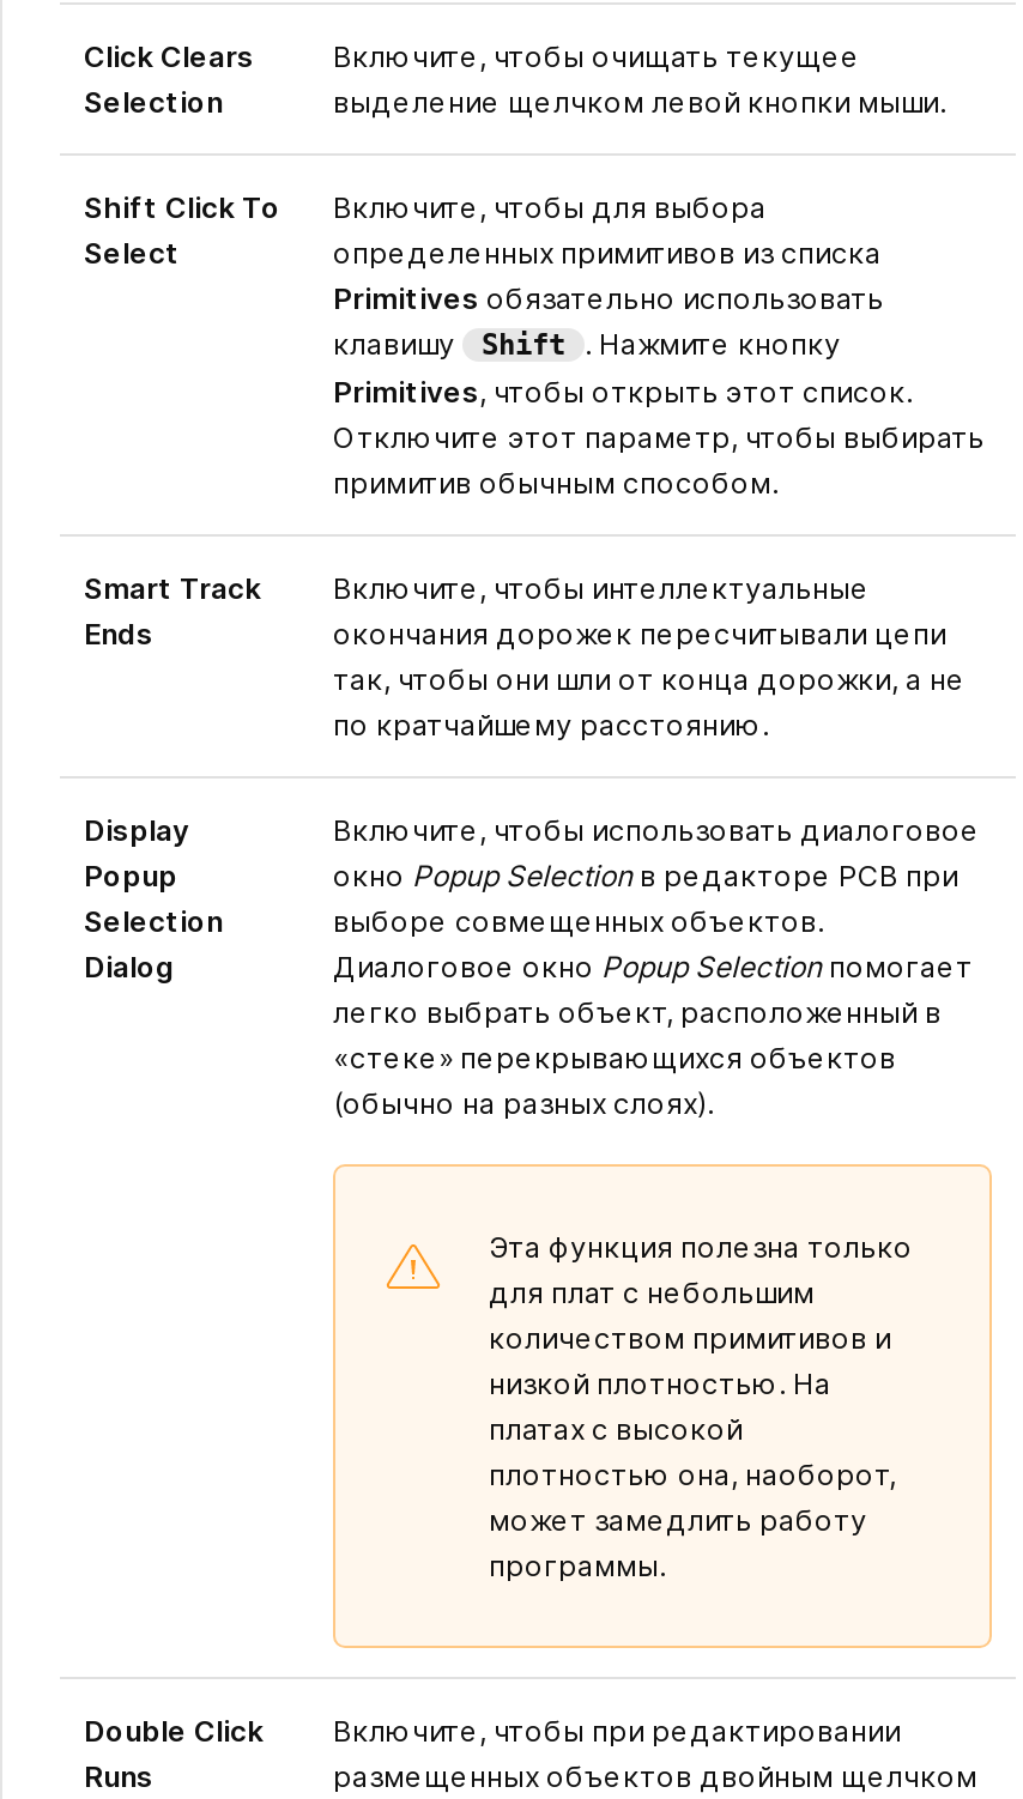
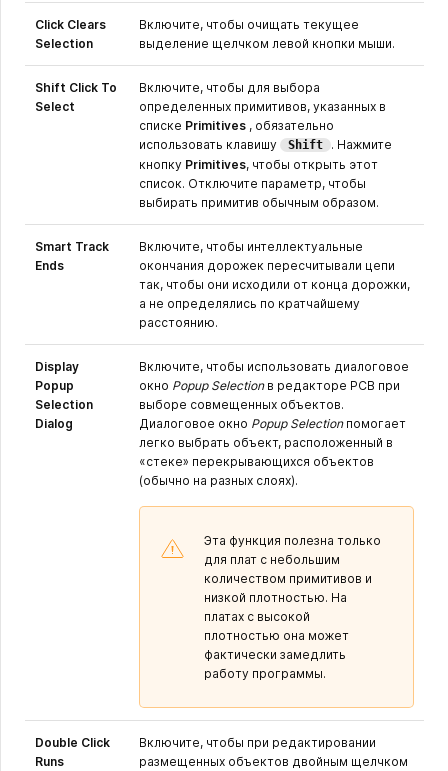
[333,235,985,501] определенных примитивов из списка | Primitives обязательно использовать | клавишу Shift . Нажмите кнопку | Primitives, чтобы открыть этот список. | Отключите этот параметр, чтобы выбирать | примитив обычным способом. -> [139,99,392,210] определенных примитивов, указанных в | списке Primitives, обязательно | использовать клавишу Shift . Нажмите | кнопку Primitives, чтобы открыть этот | список. Отключите параметр, чтобы | выбирать примитив обычным образом.
[333,661,966,743] так, чтобы они шли от конца дорожки, а не | по кратчайшему расстоянию. -> [139,277,410,330] так, чтобы они исходили от конца дорожки, | а не определялись по кратчайшему | расстоянию.
[489,1456,896,1583] плотностью она, наоборот, | может замедлить работу | программы. -> [204,628,349,681] плотностью она может | фактически замедлить | работу программы.

